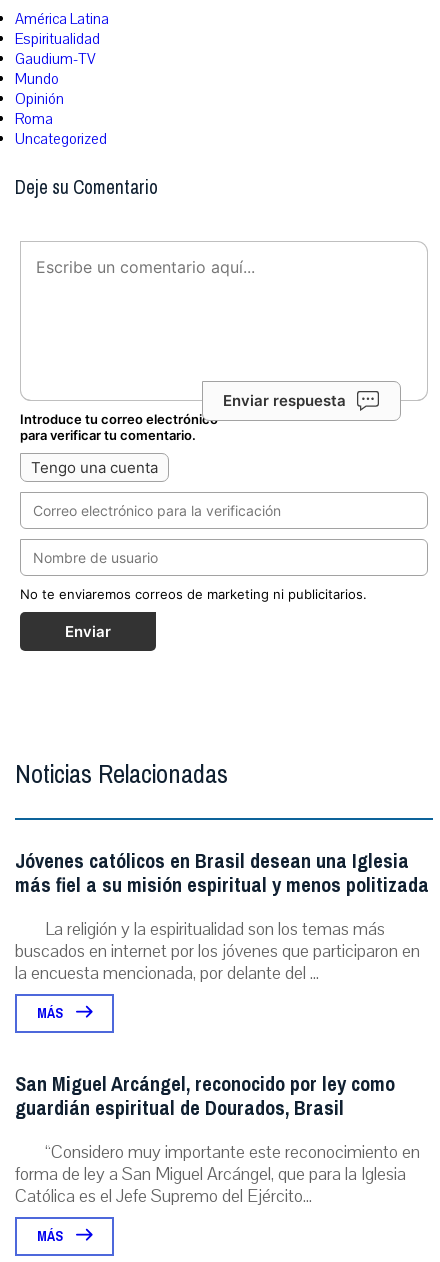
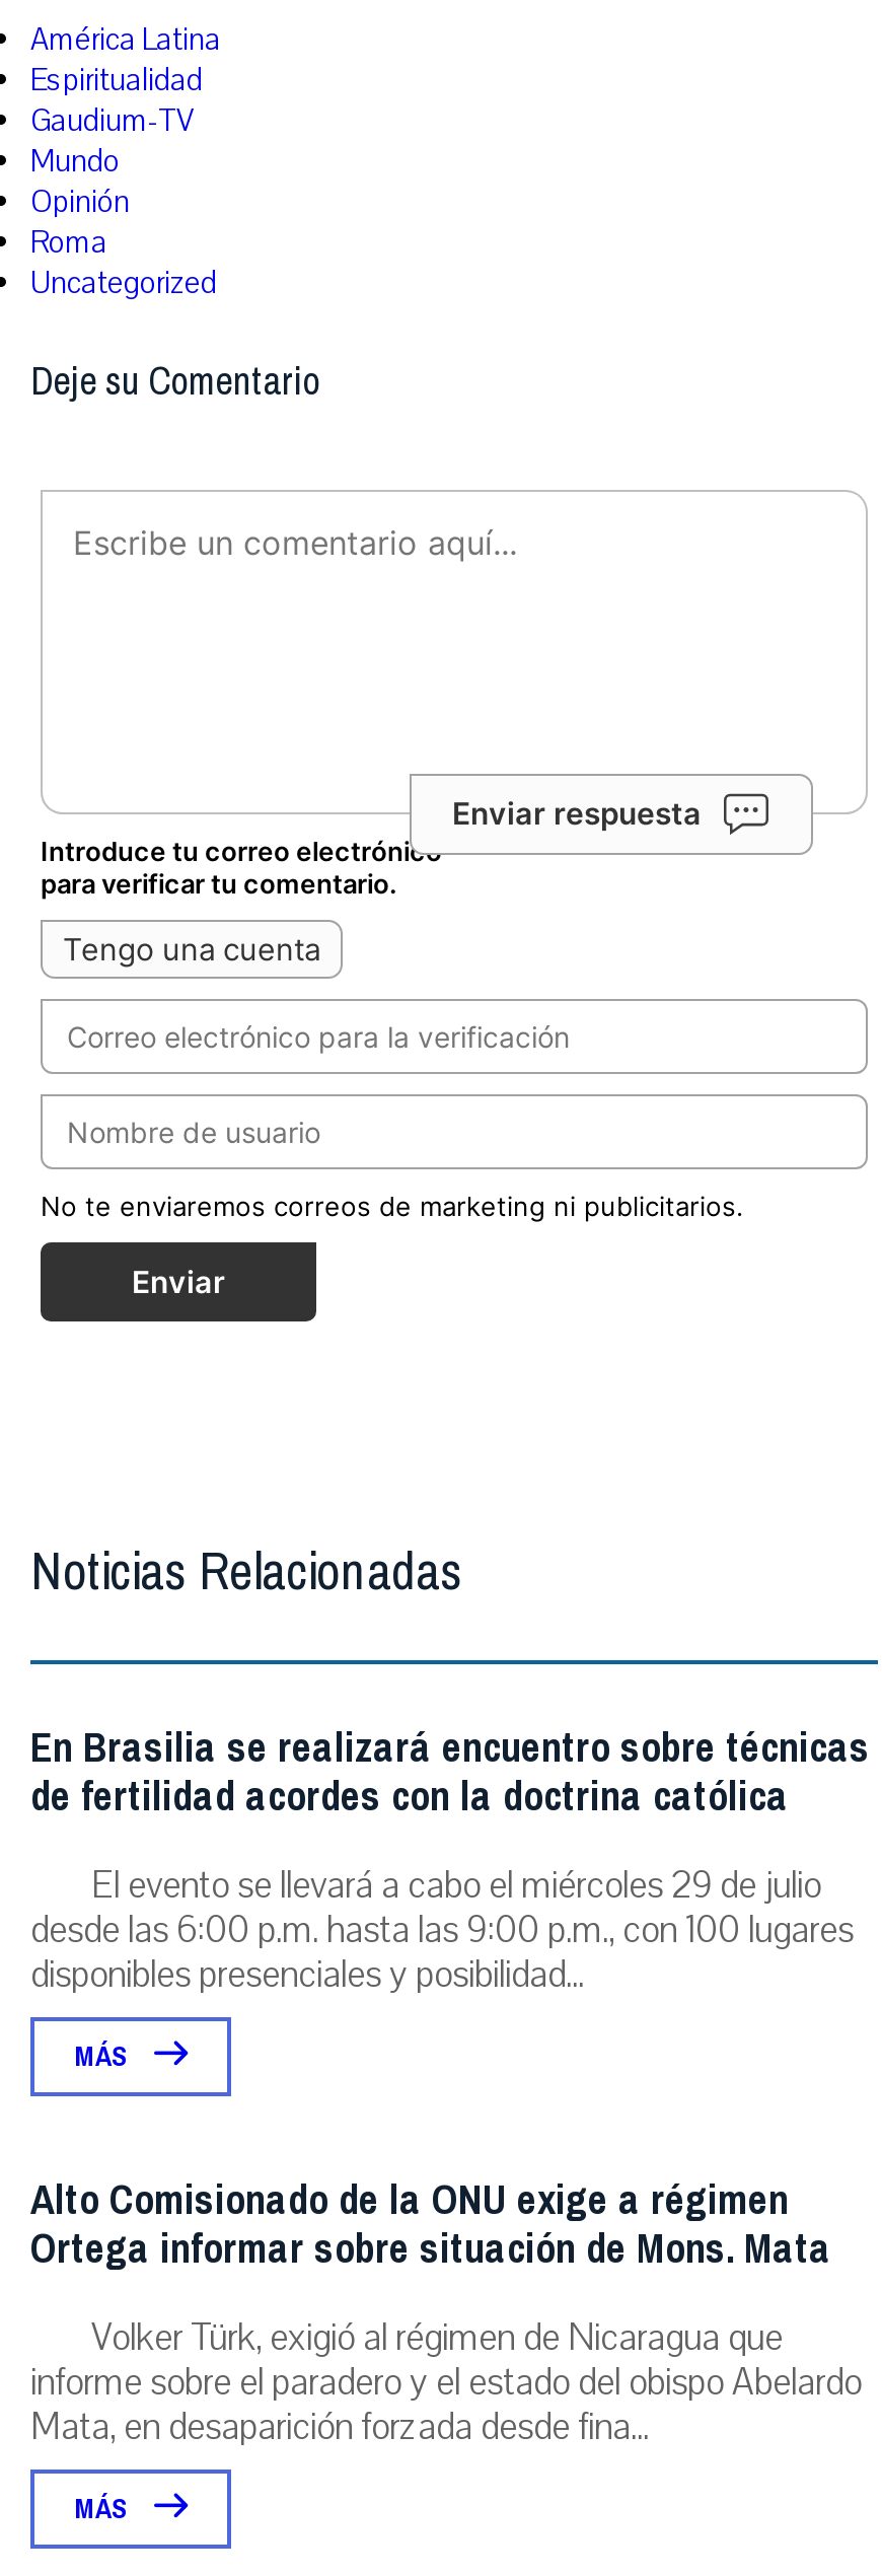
[15,843,429,985] Jóvenes católicos en Brasil desean una Iglesia | más fiel a su misión espiritual y menos politizada | La religión y la espiritualidad son los temas más | buscados en internet por los jóvenes que participaron en | la encuesta mencionada, por delante del ... -> [30,1712,870,2000] En Brasilia se realizará encuentro sobre técnicas | de fertilidad acordes con la doctrina católica | El evento se llevará a cabo el miércoles 29 de julio | desde las 6:00 p.m. hasta las 9:00 p.m., con 100 lugares | disponibles presenciales y posibilidad...
[15,1066,420,1208] San Miguel Arcángel, reconocido por ley como | guardián espiritual de Dourados, Brasil | “Considero muy importante este reconocimiento en | forma de ley a San Miguel Arcángel, que para la Iglesia | Católica es el Jefe Supremo del Ejército... -> [30,2164,862,2452] Alto Comisionado de la ONU exige a régimen | Ortega informar sobre situación de Mons. Mata | Volker Türk, exigió al régimen de Nicaragua que | informe sobre el paradero y el estado del obispo Abelardo | Mata, en desaparición forzada desde fina...

